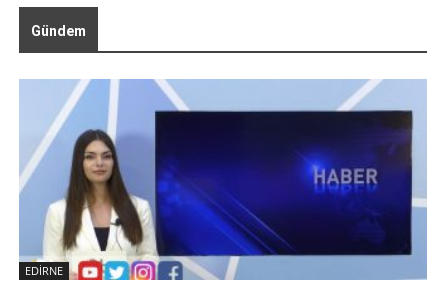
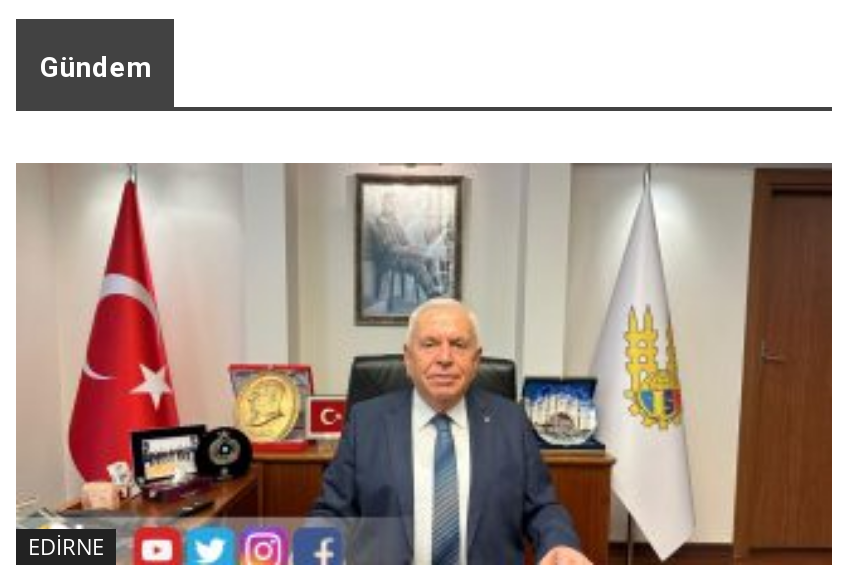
[19,79,427,281] [image] -> [16,161,834,567] [image]

